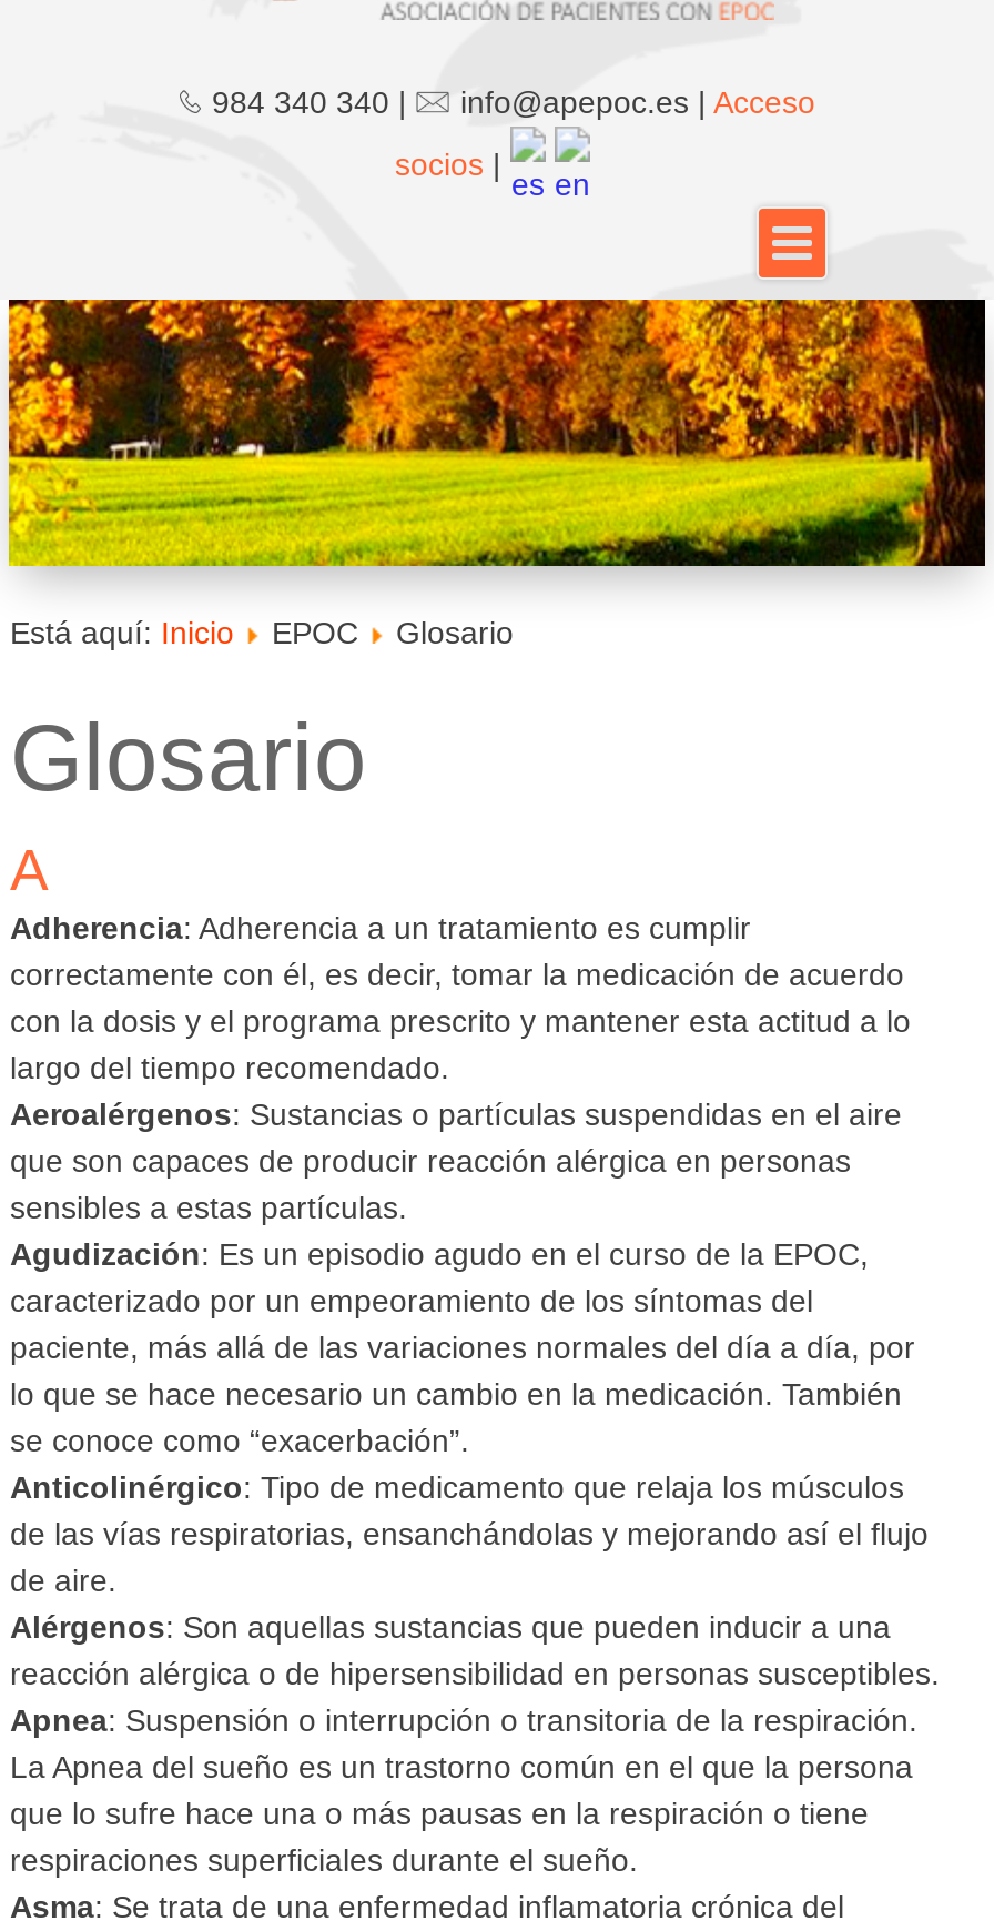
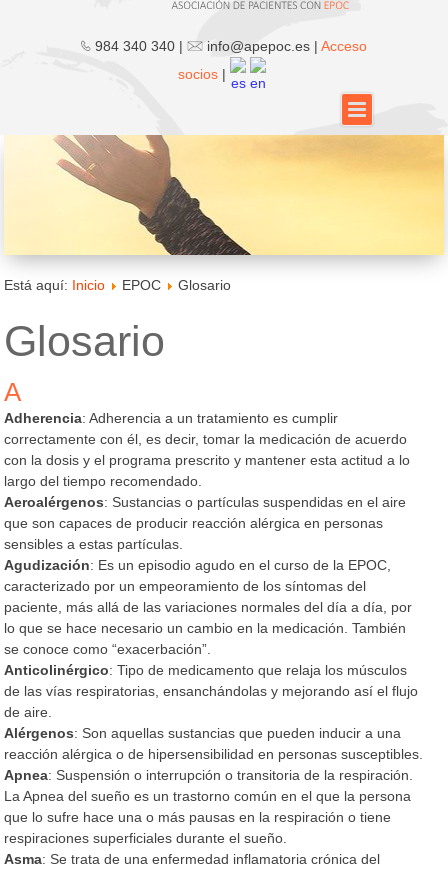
[7,297,987,568] [image] -> [4,134,445,256] [image]

